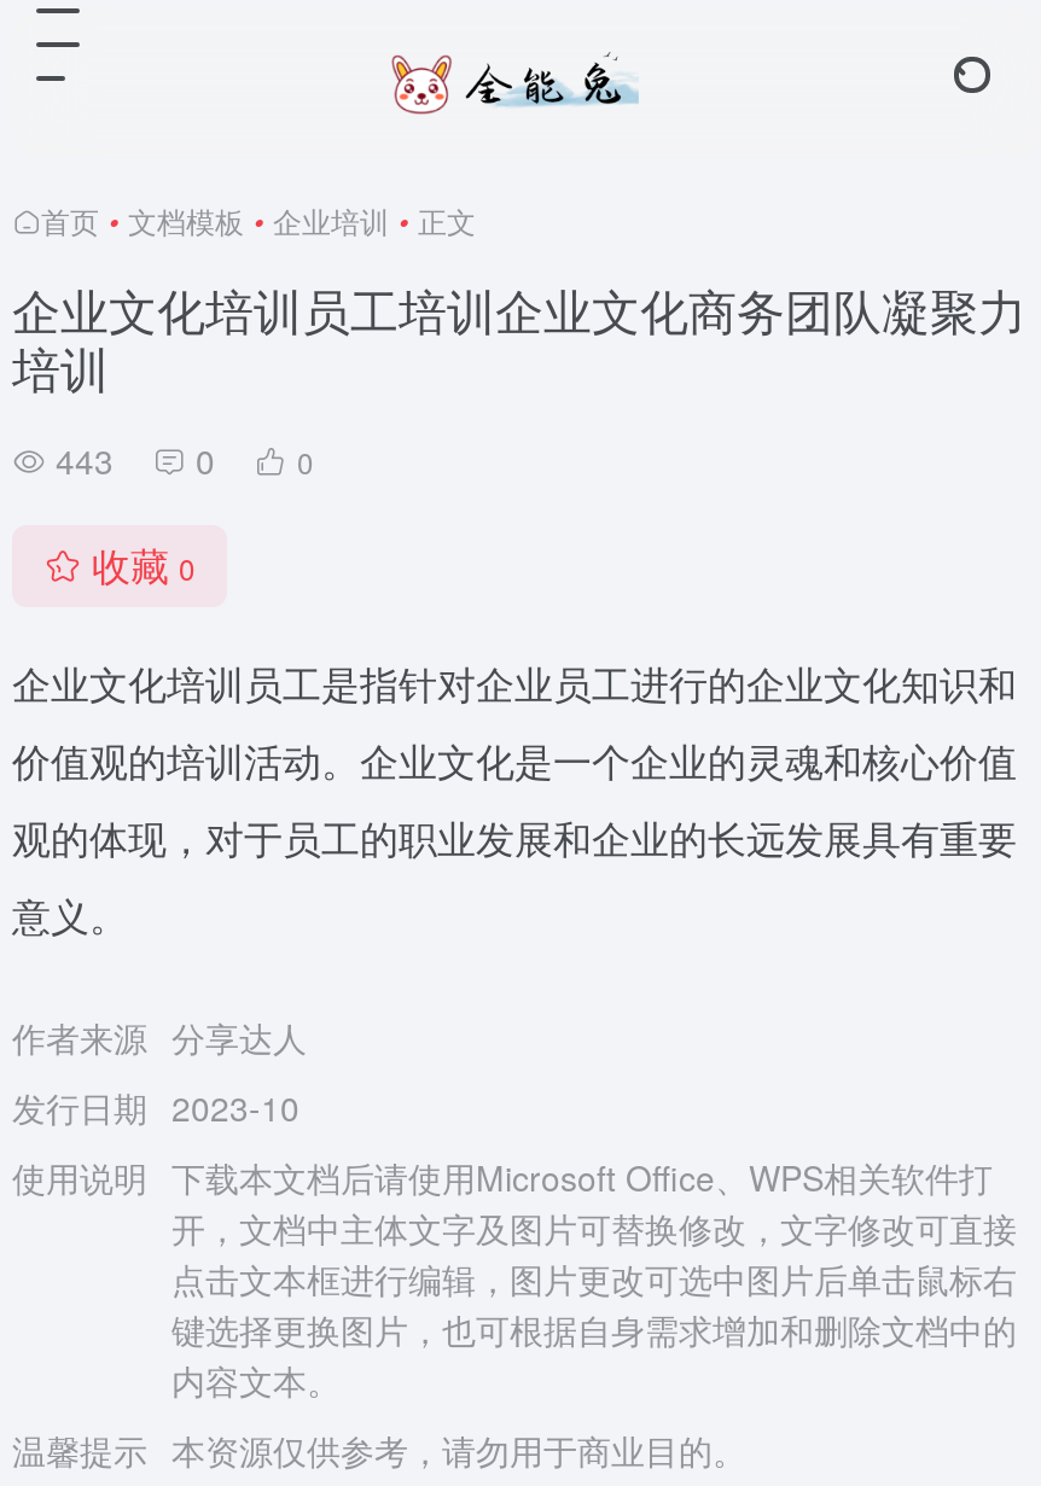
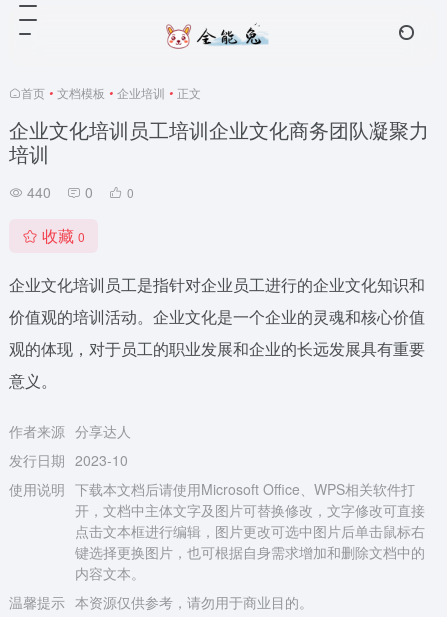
[46,436,314,484] 443 0 0 -> [23,182,134,202] 440 0 0

